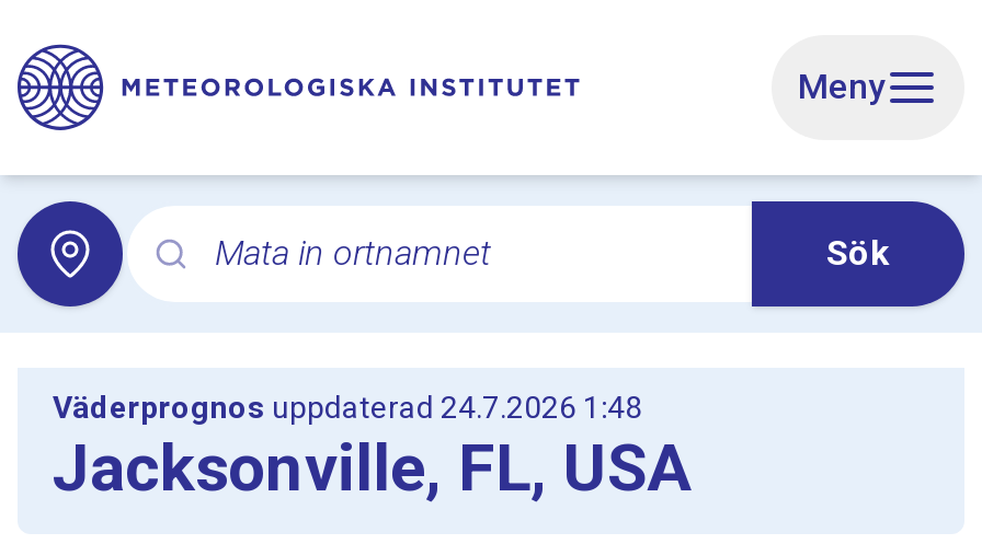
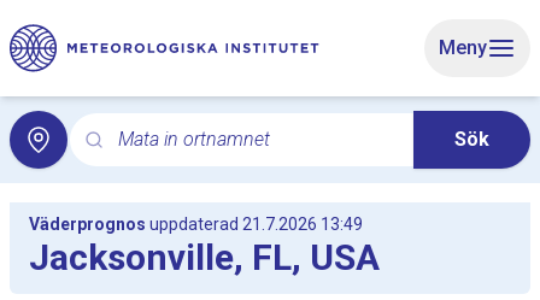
[53,390,642,425] Väderprognos uppdaterad 24.7.2026 1:48 -> [29,214,363,234] Väderprognos uppdaterad 21.7.2026 13:49

